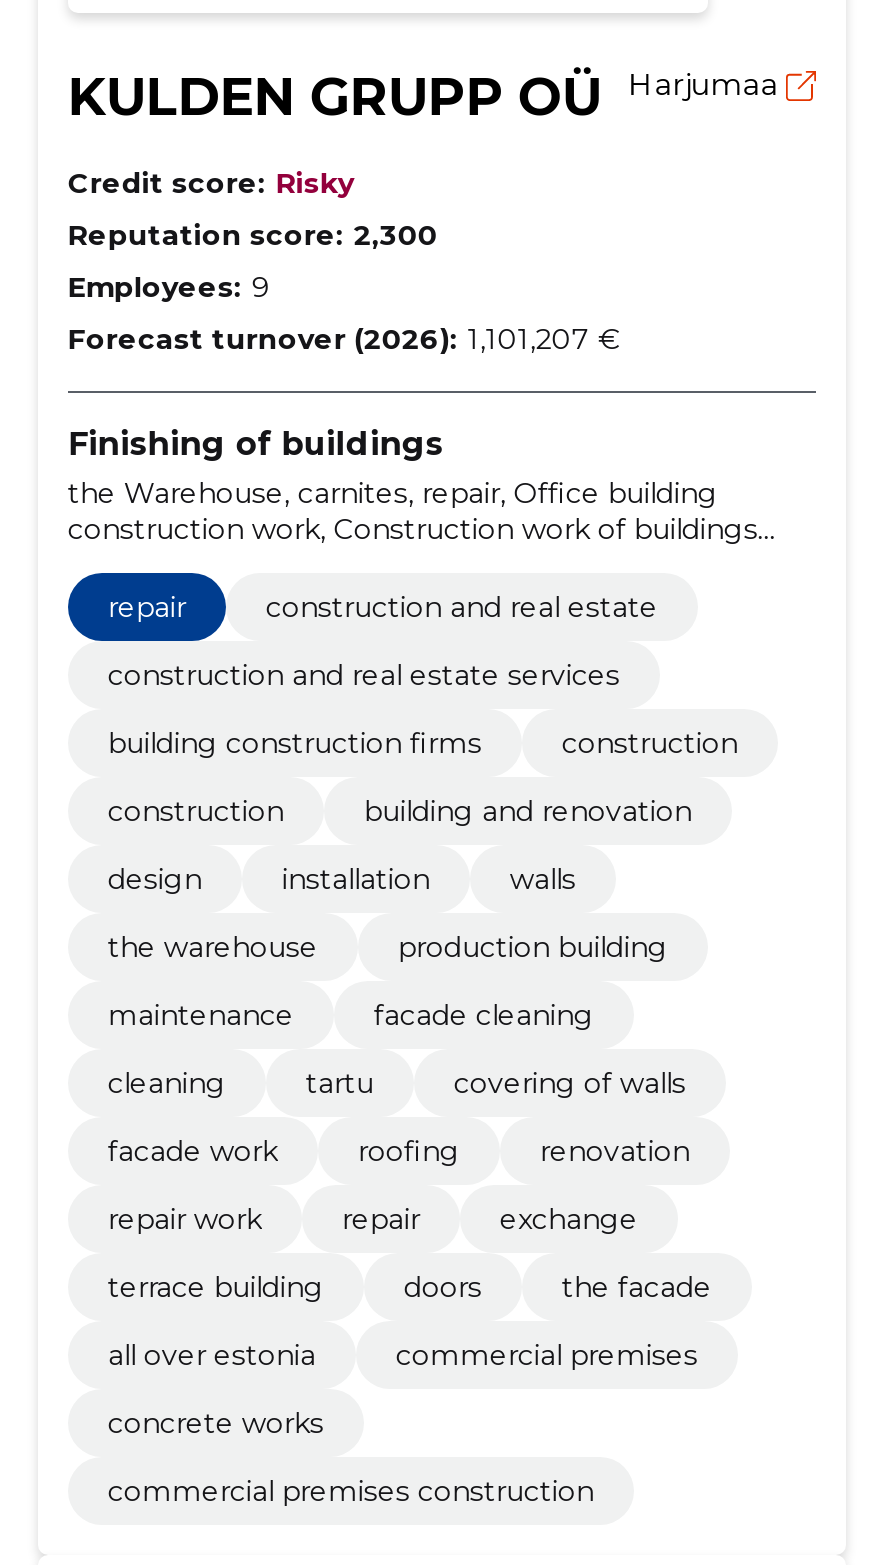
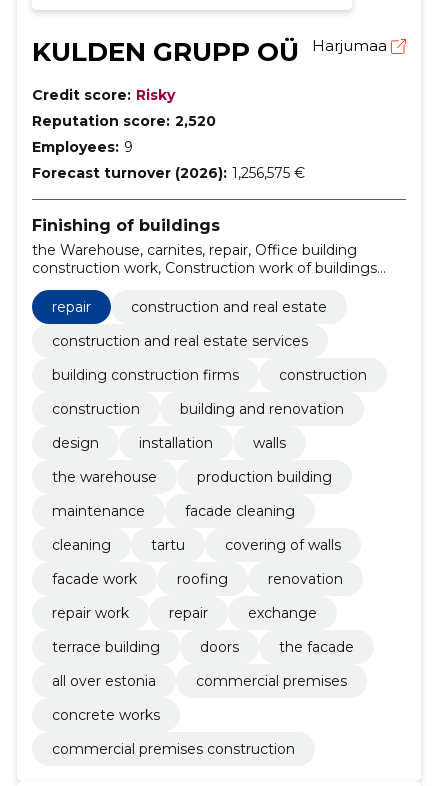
[68,218,438,254] Reputation score: 2,300 -> [32,112,216,130] Reputation score: 2,520
[68,322,620,358] Forecast turnover (2026): 1,101,207 € -> [32,164,305,182] Forecast turnover (2026): 1,256,575 €

